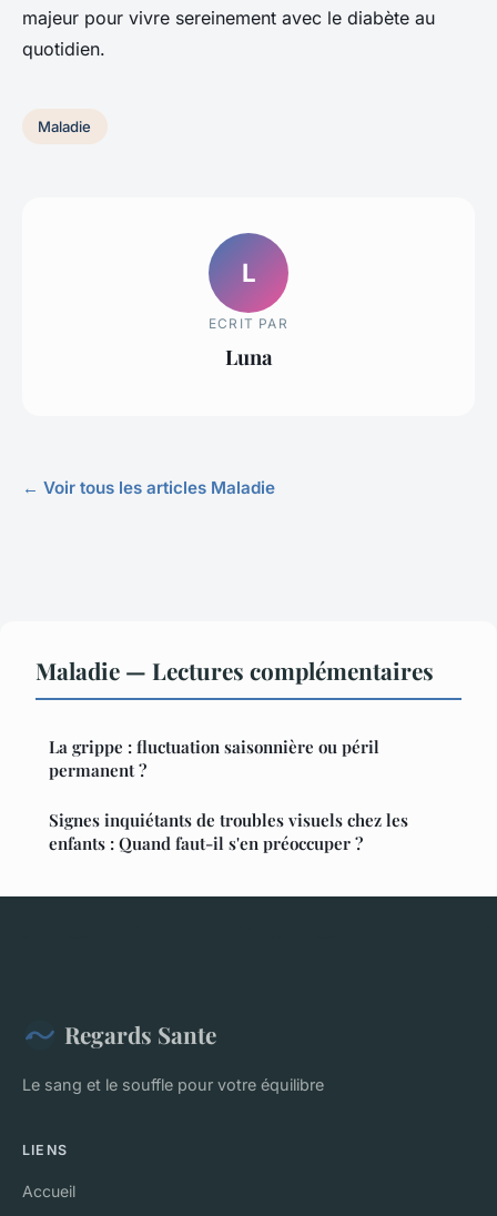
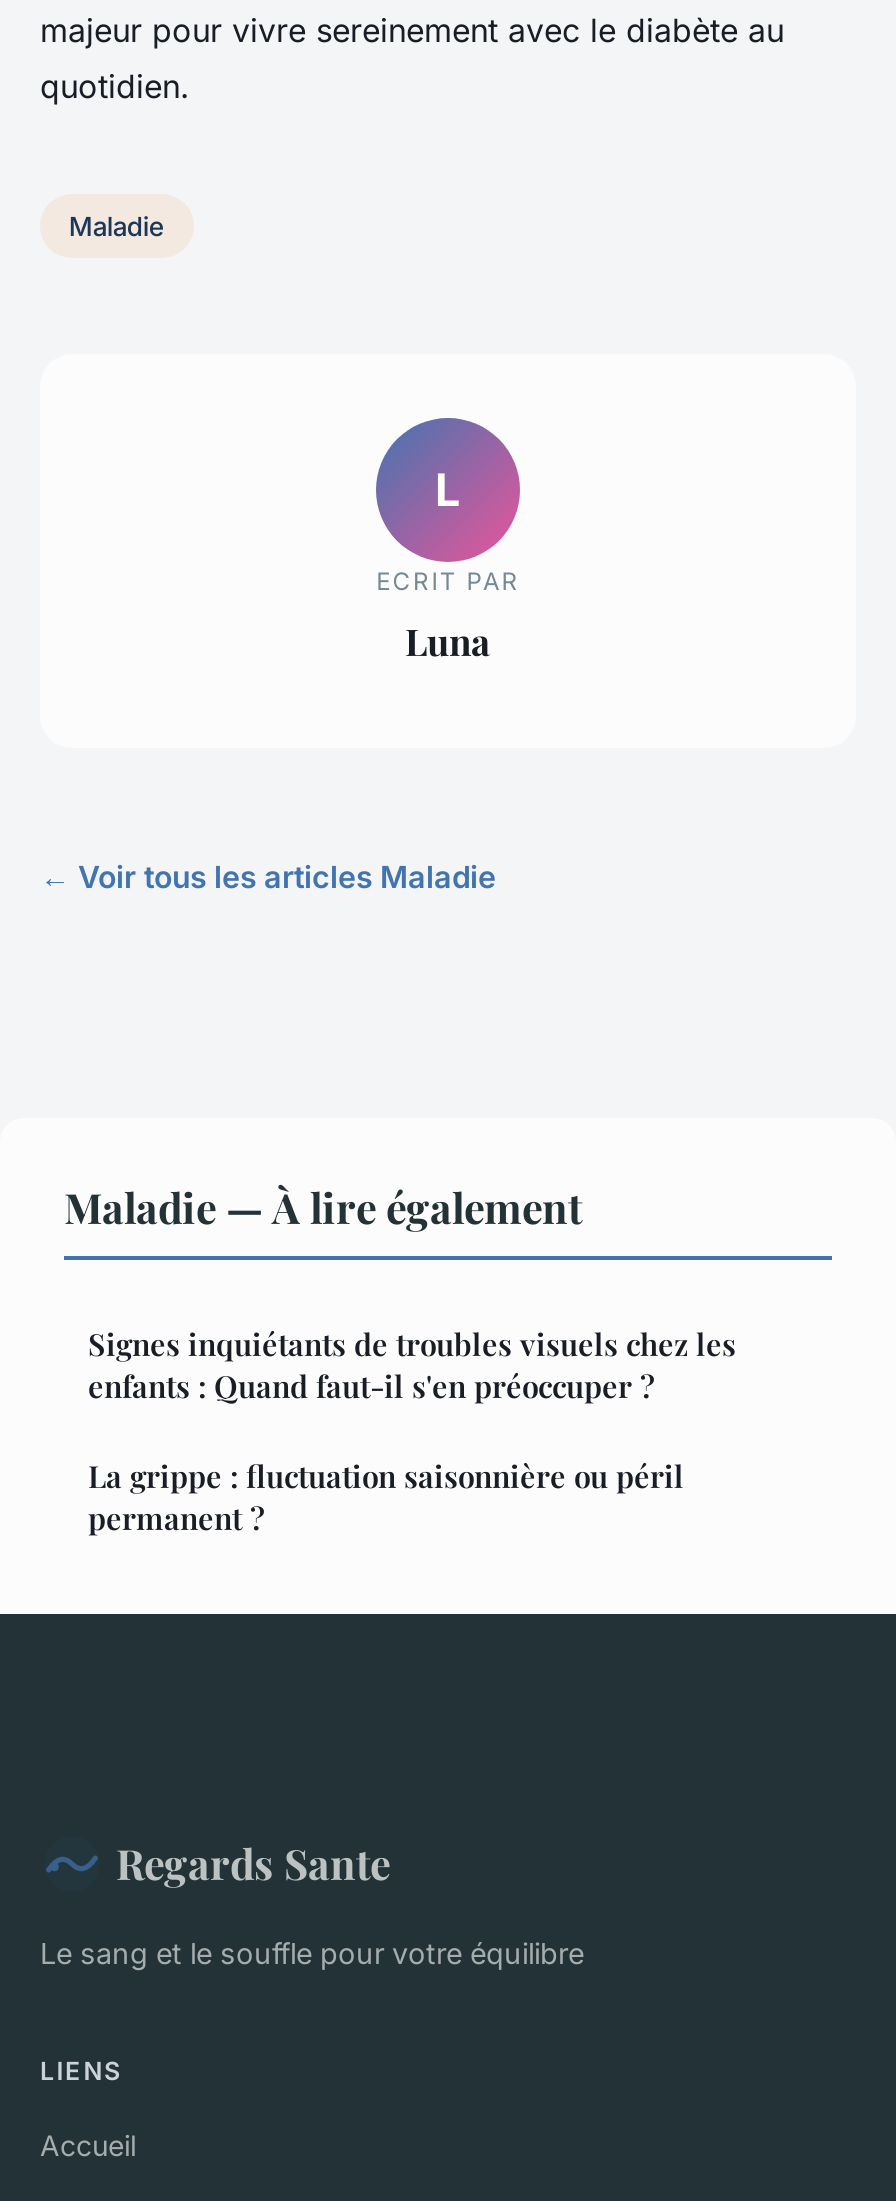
[35,655,434,686] Maladie — Lectures complémentaires -> [64,1178,582,1234] Maladie — À lire également
moved [49,736,379,781] -> [88,1456,684,1538]: La grippe : fluctuation saisonnière ou péril | permanent ?
moved [49,809,408,854] -> [88,1324,736,1406]: Signes inquiétants de troubles visuels chez les | enfants : Quand faut-il s'en préoccuper ?

